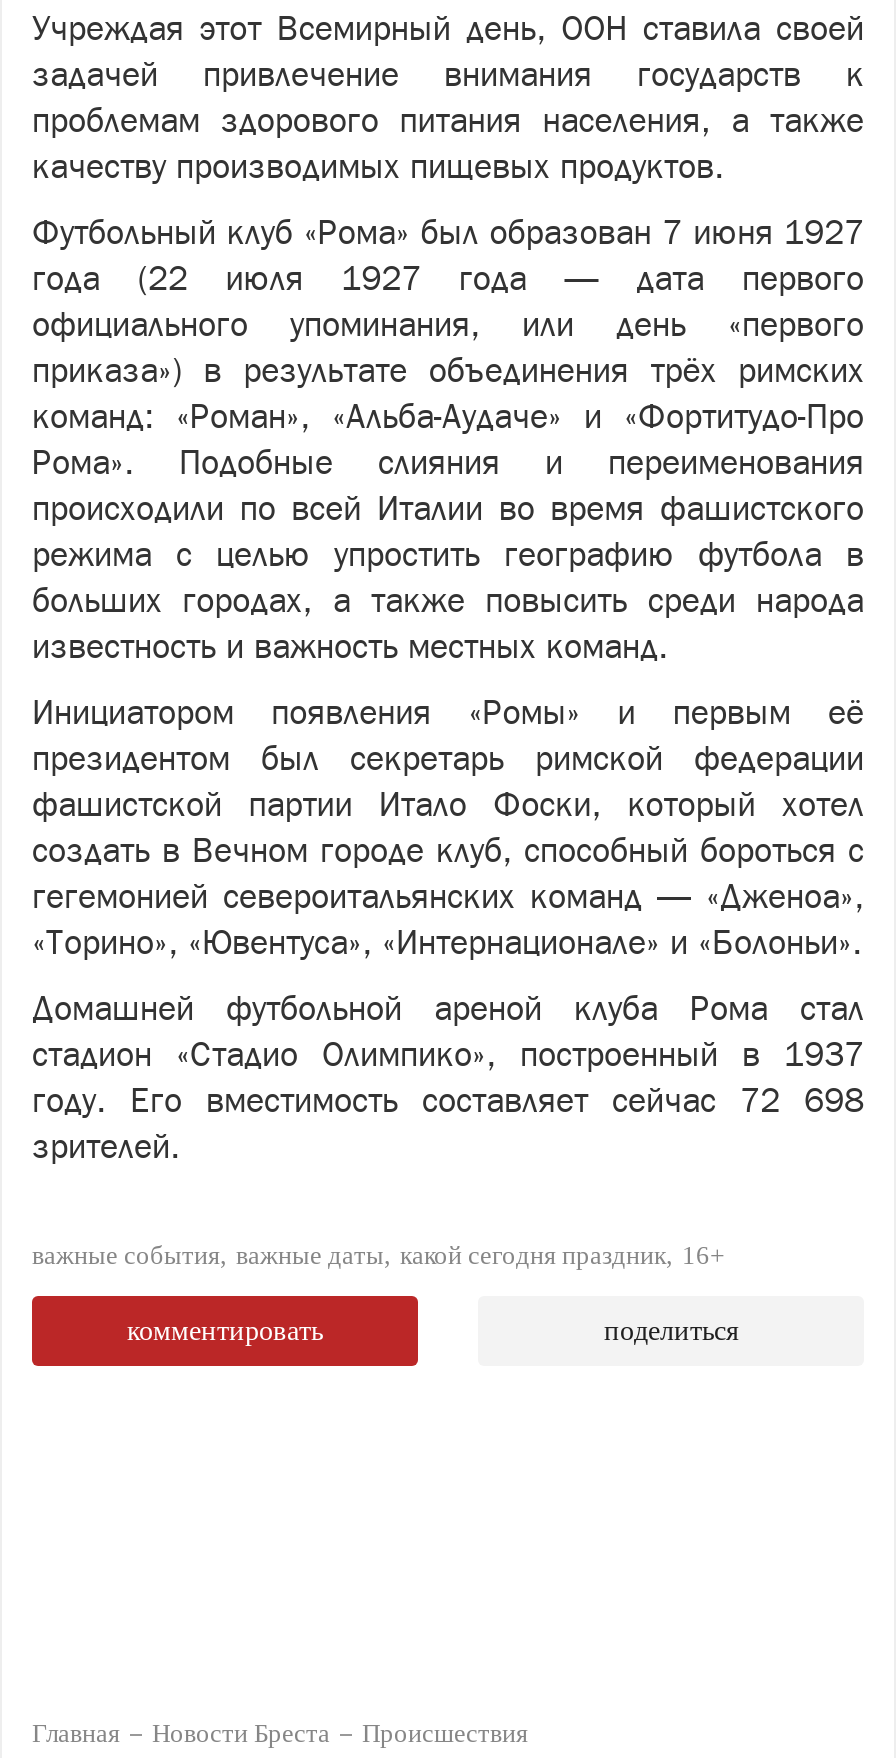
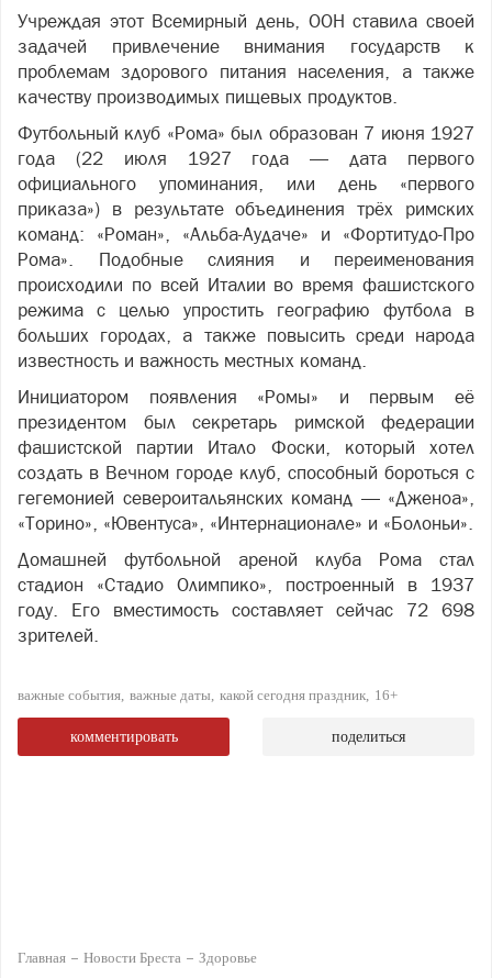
[362,1718,528,1748] Происшествия -> [199,949,257,966] Здоровье

